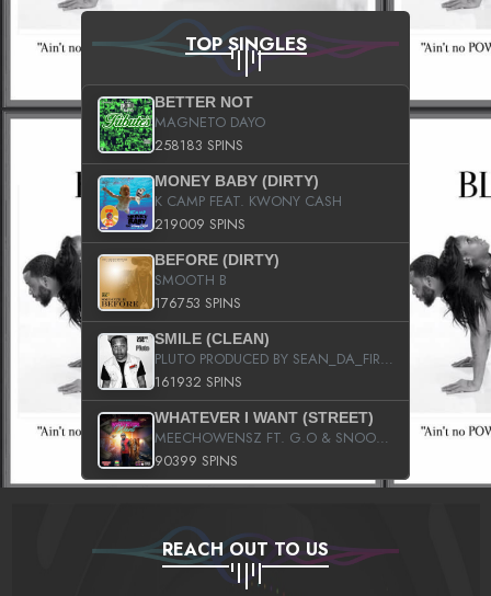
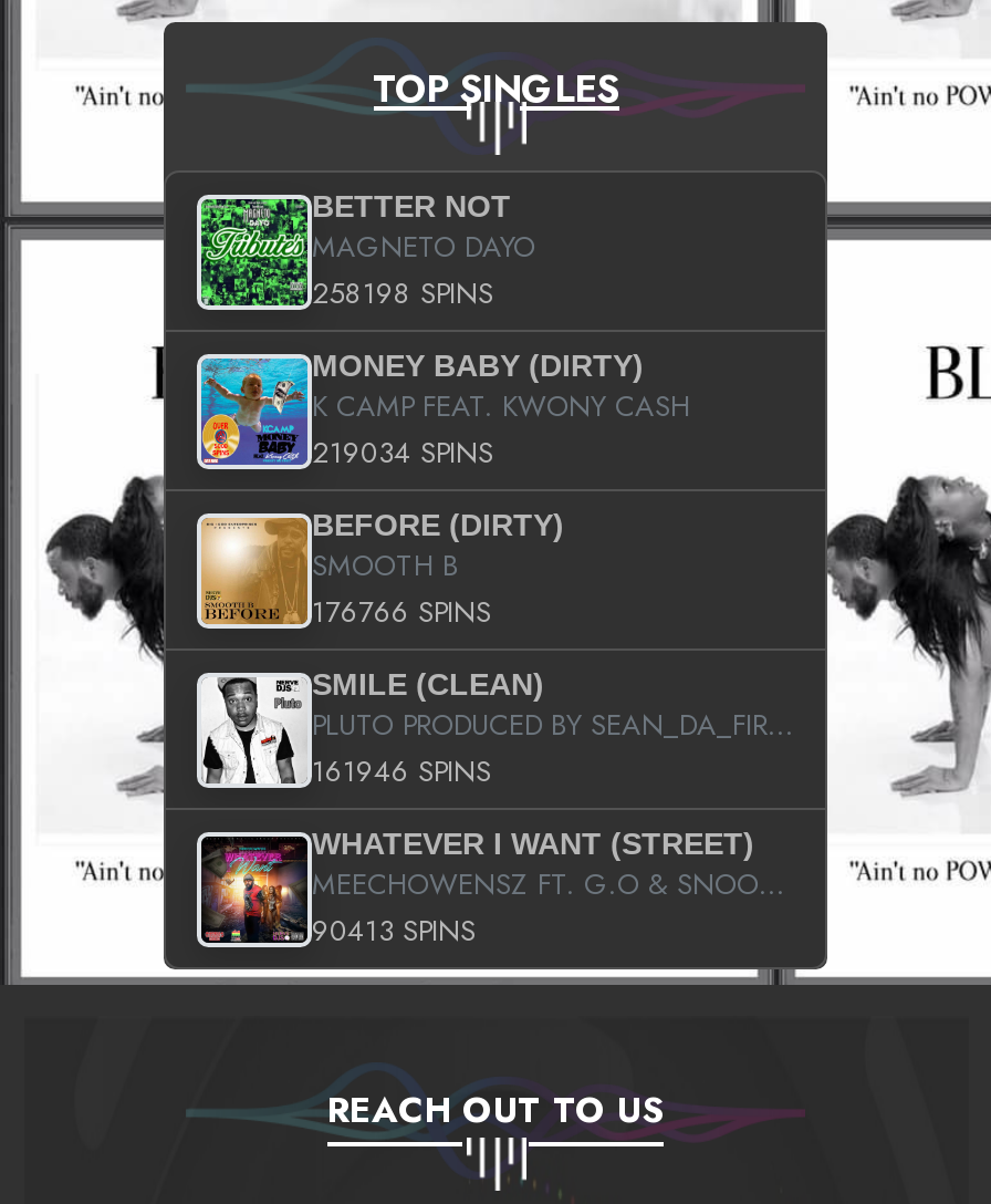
[155,135,243,156] 258183 SPINS -> [312,273,493,315] 258198 SPINS
[155,214,245,235] 219009 SPINS -> [312,433,493,475] 219034 SPINS
[155,293,241,314] 176753 SPINS -> [312,592,491,634] 176766 SPINS
[155,372,242,393] 161932 SPINS -> [312,751,491,793] 161946 SPINS
[155,451,238,472] 90399 SPINS -> [312,911,476,953] 90413 SPINS

